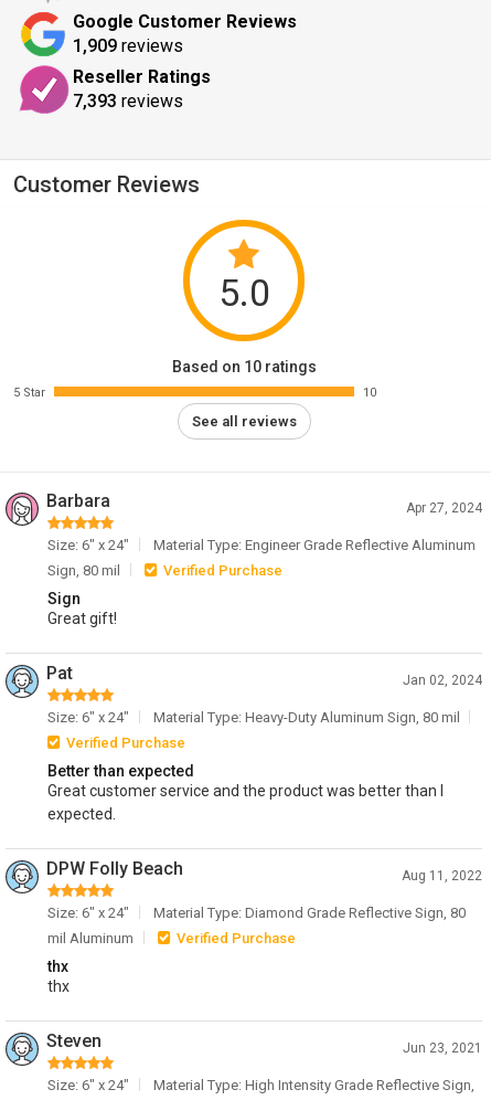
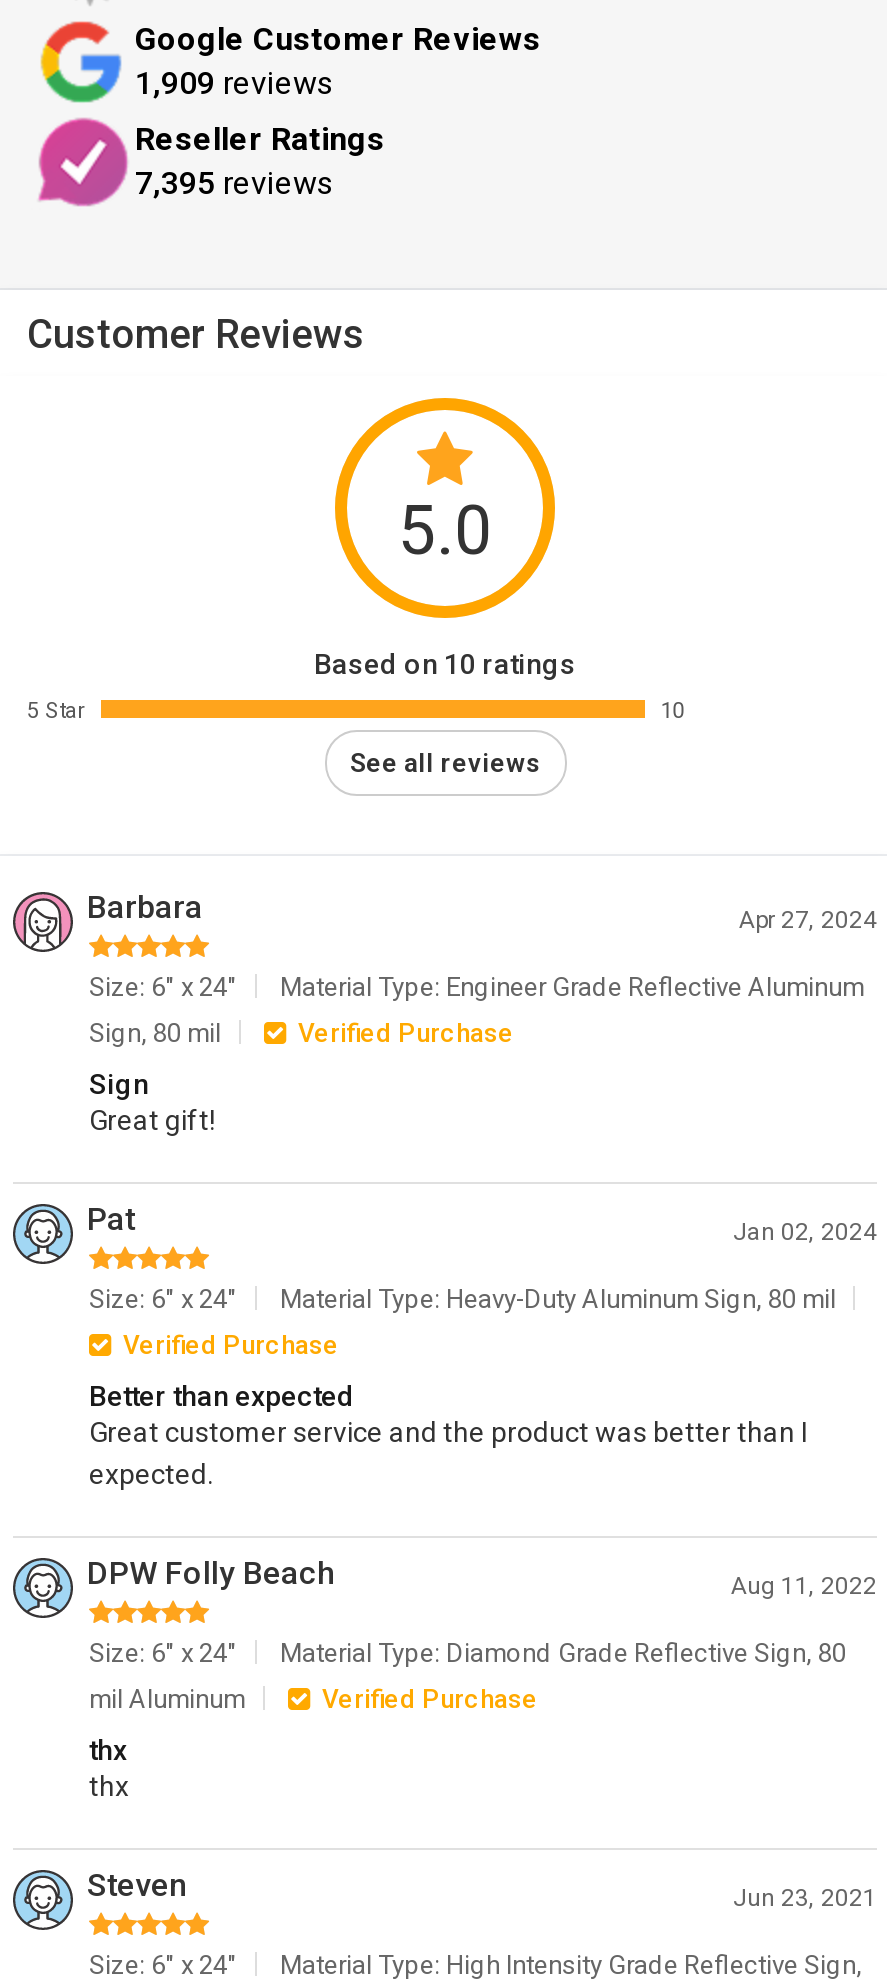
[73,91,183,112] 7,393 reviews -> [135,164,335,202] 7,395 reviews

